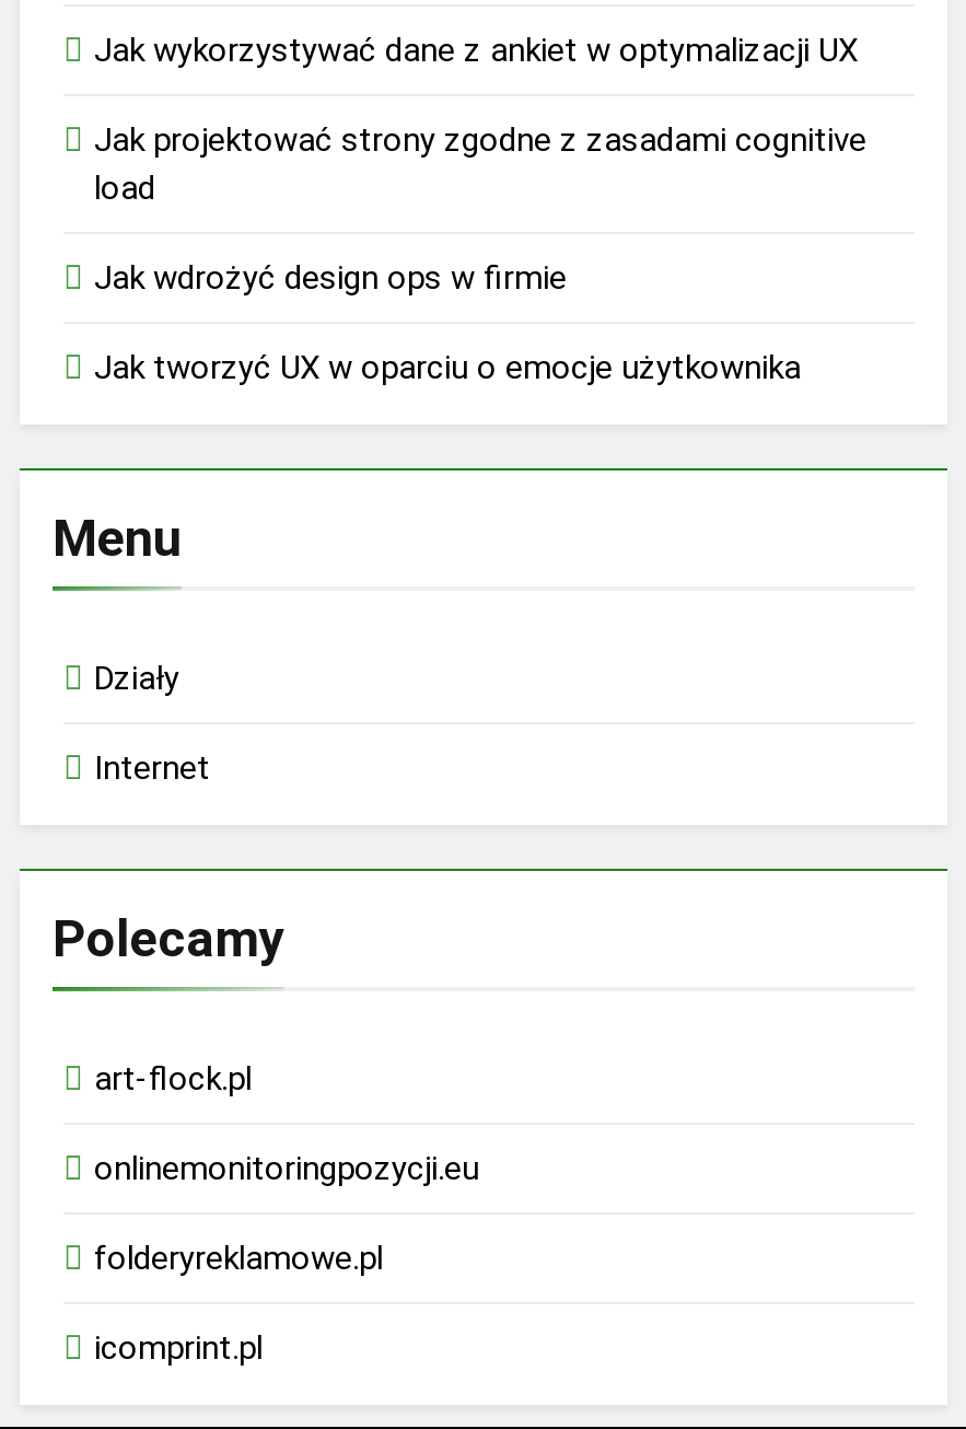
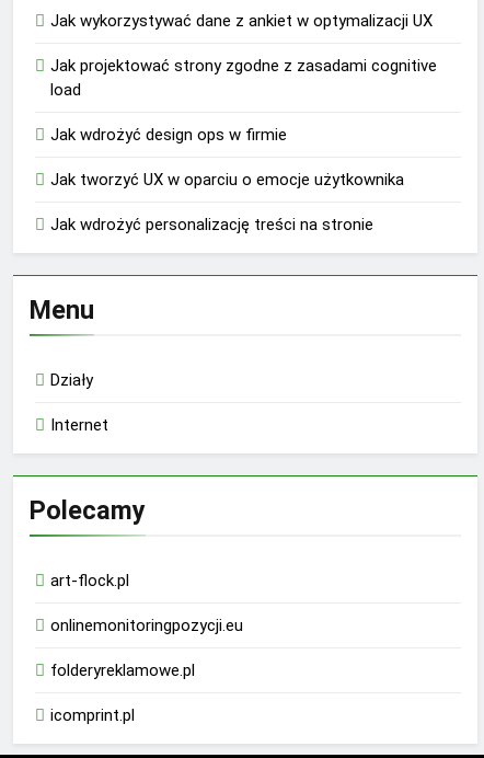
none -> [50,215,373,234] Jak wdrożyć personalizację treści na stronie

